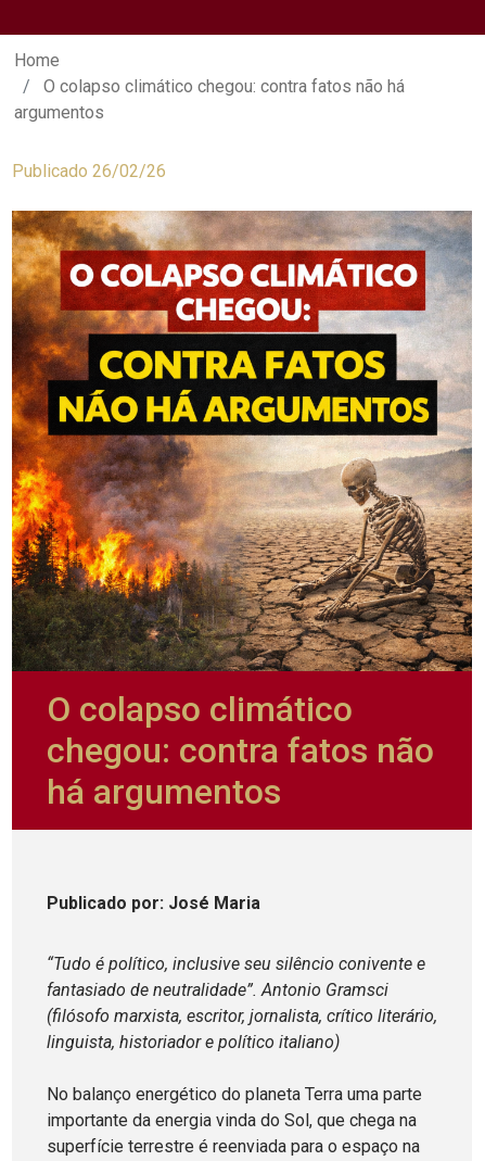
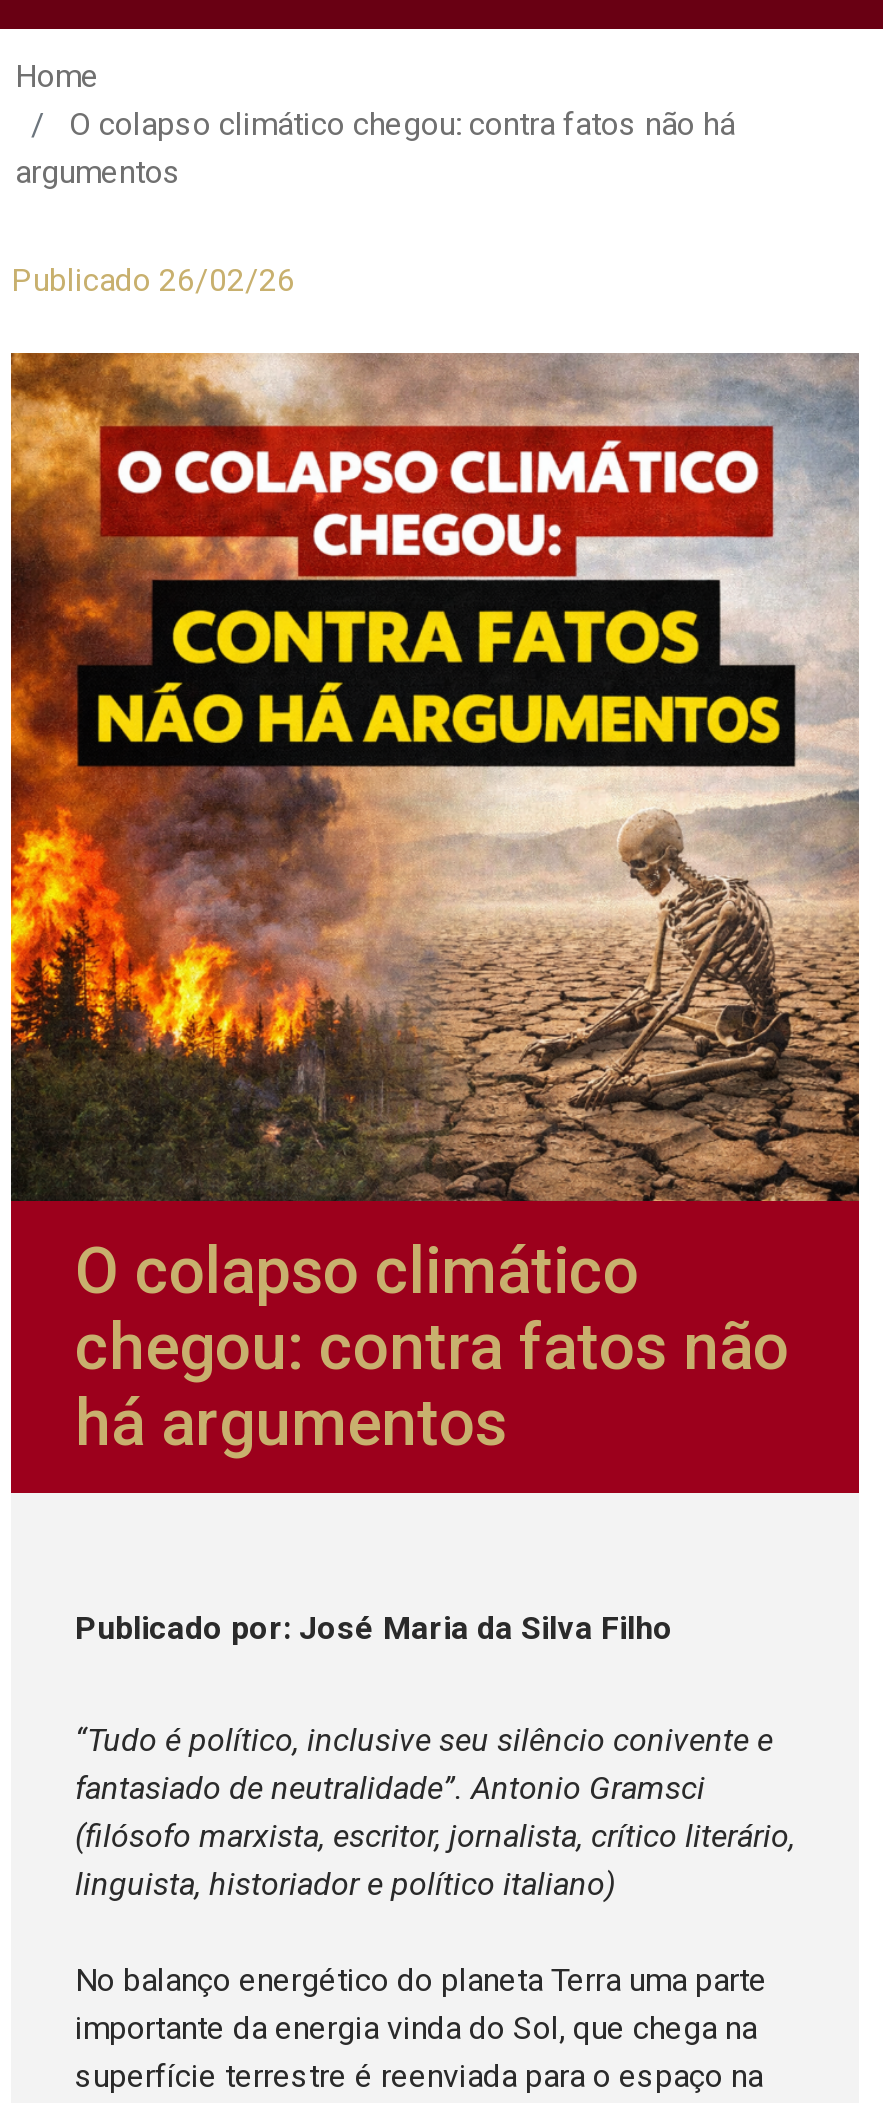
[47,893,260,913] Publicado por: José Maria -> [75,1609,673,1647] Publicado por: José Maria da Silva Filho

